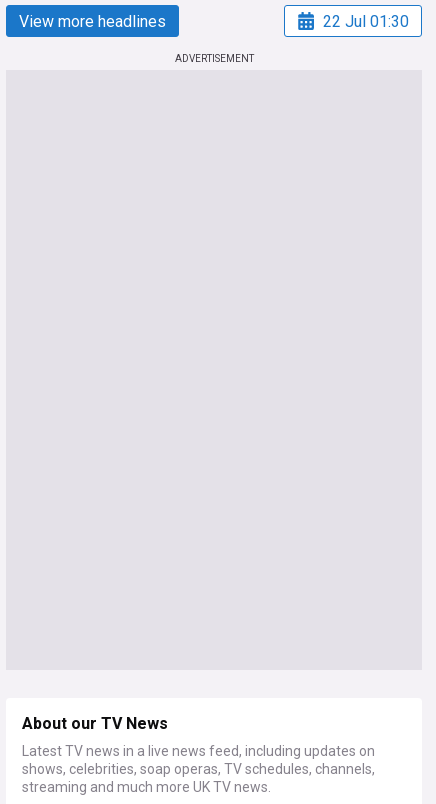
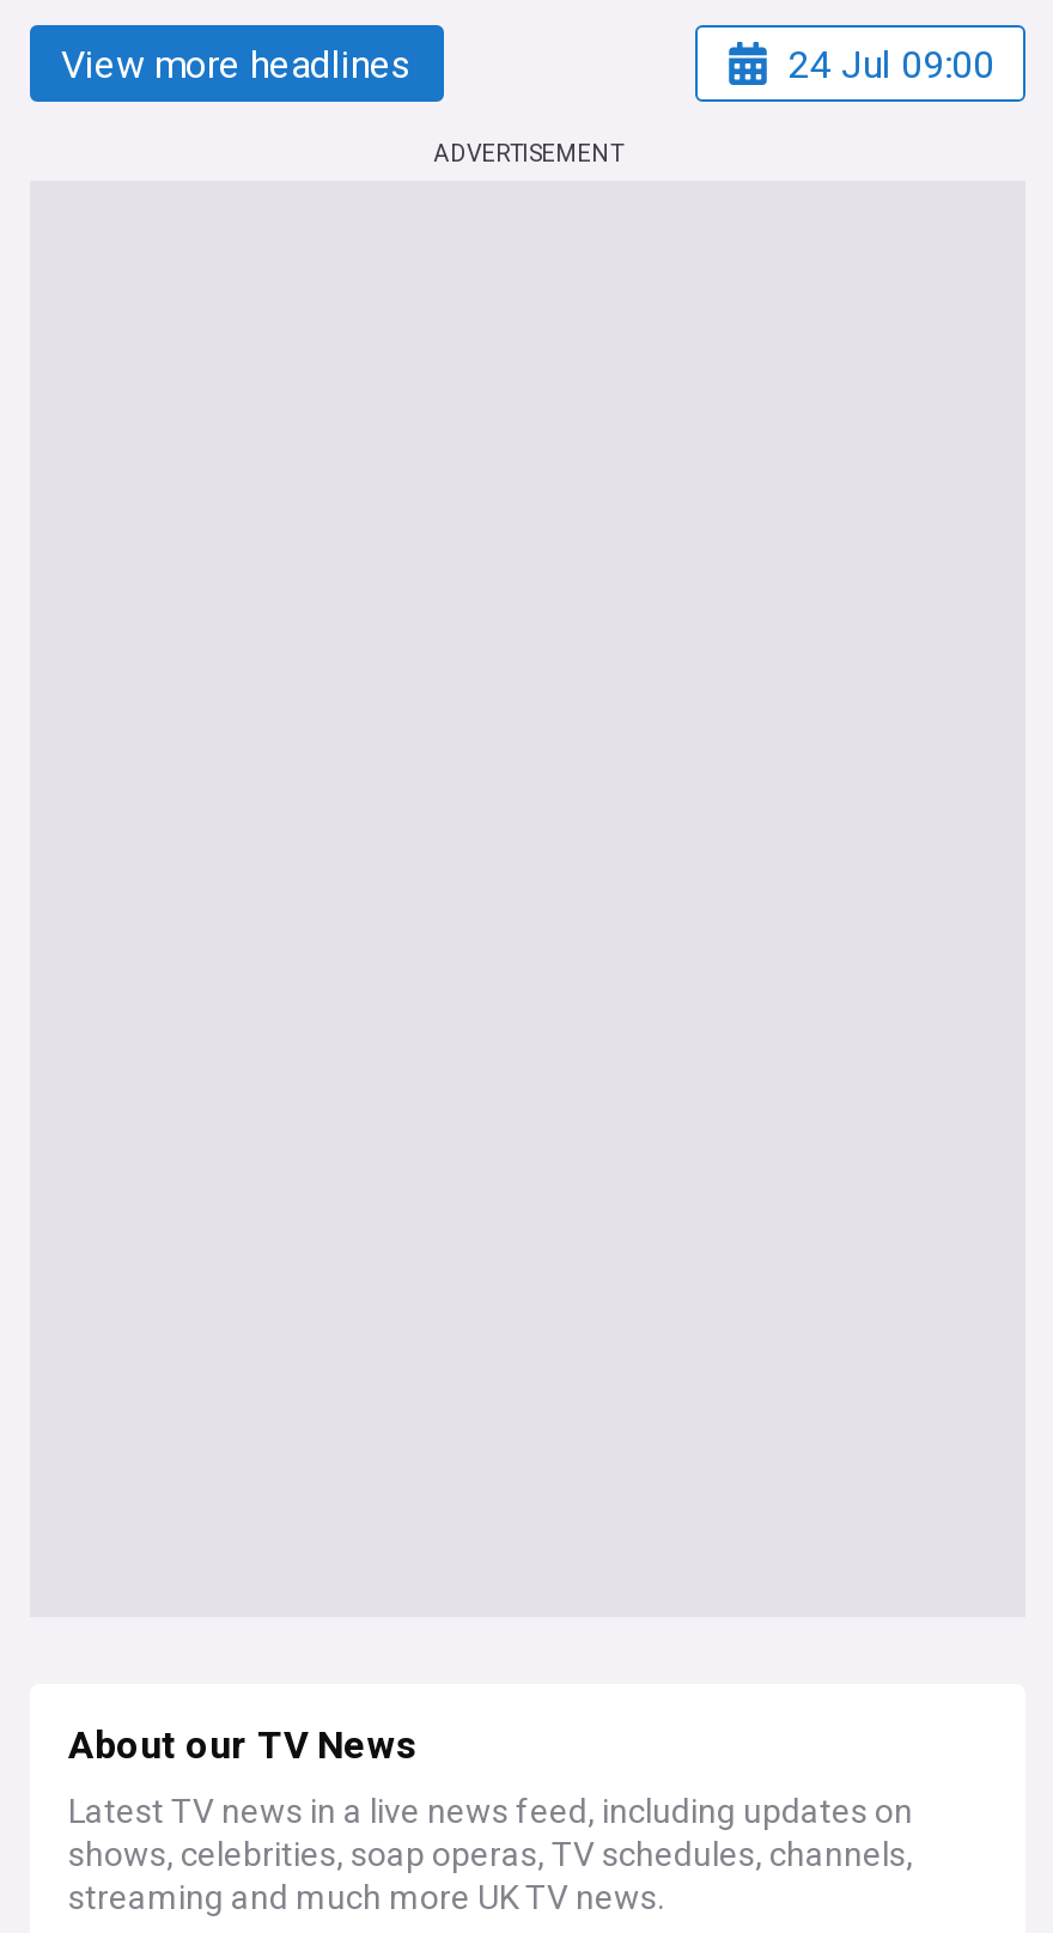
[323,11,409,30] 22 Jul 01:30 -> [789,41,994,86] 24 Jul 09:00

